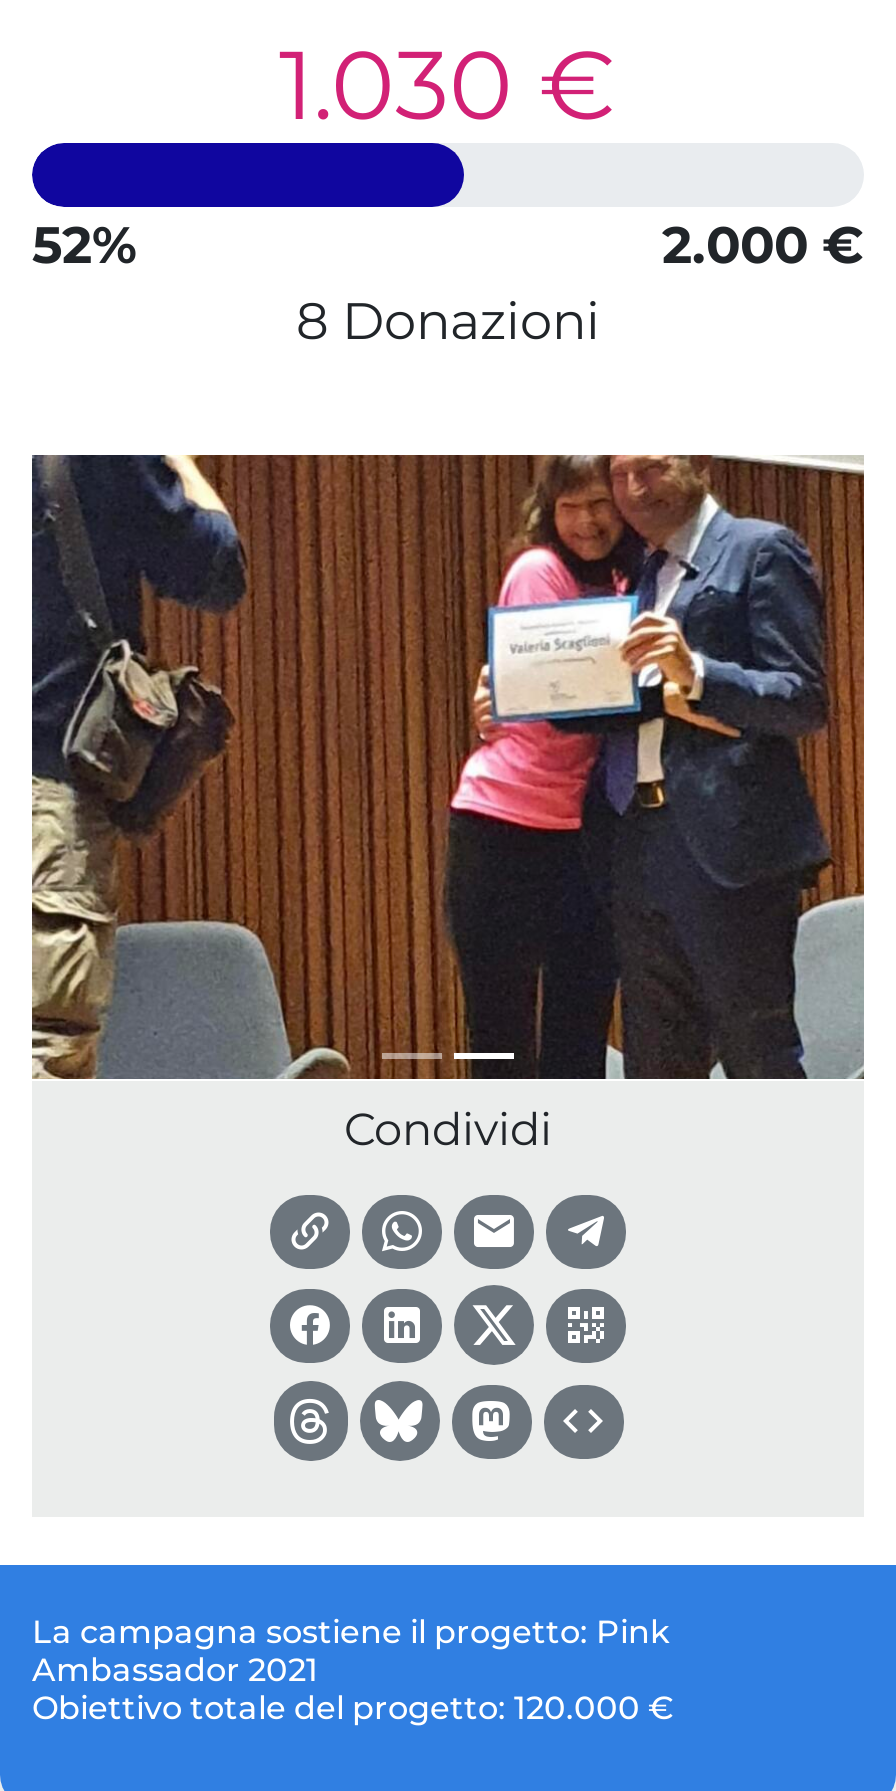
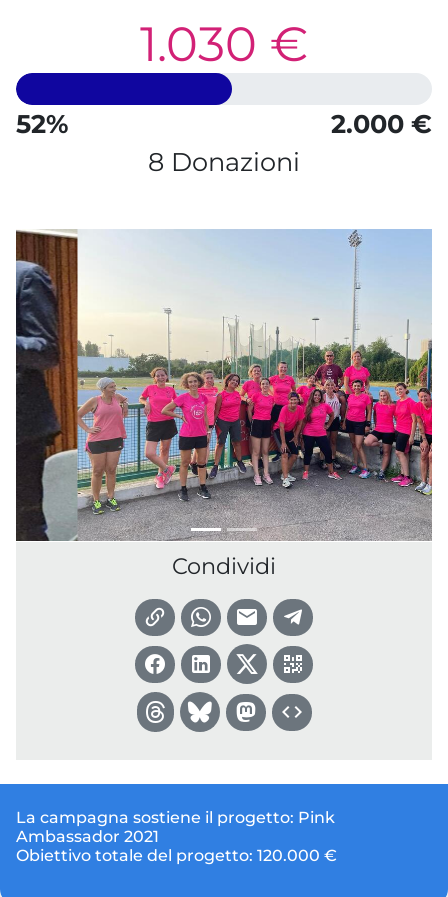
[30,453,866,1081] [image] -> [15,229,433,541] [image]

